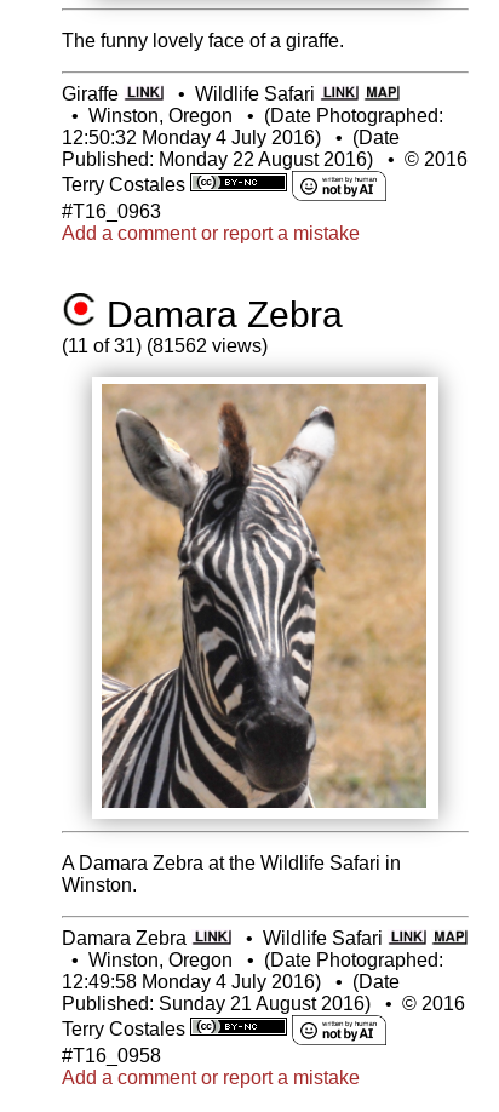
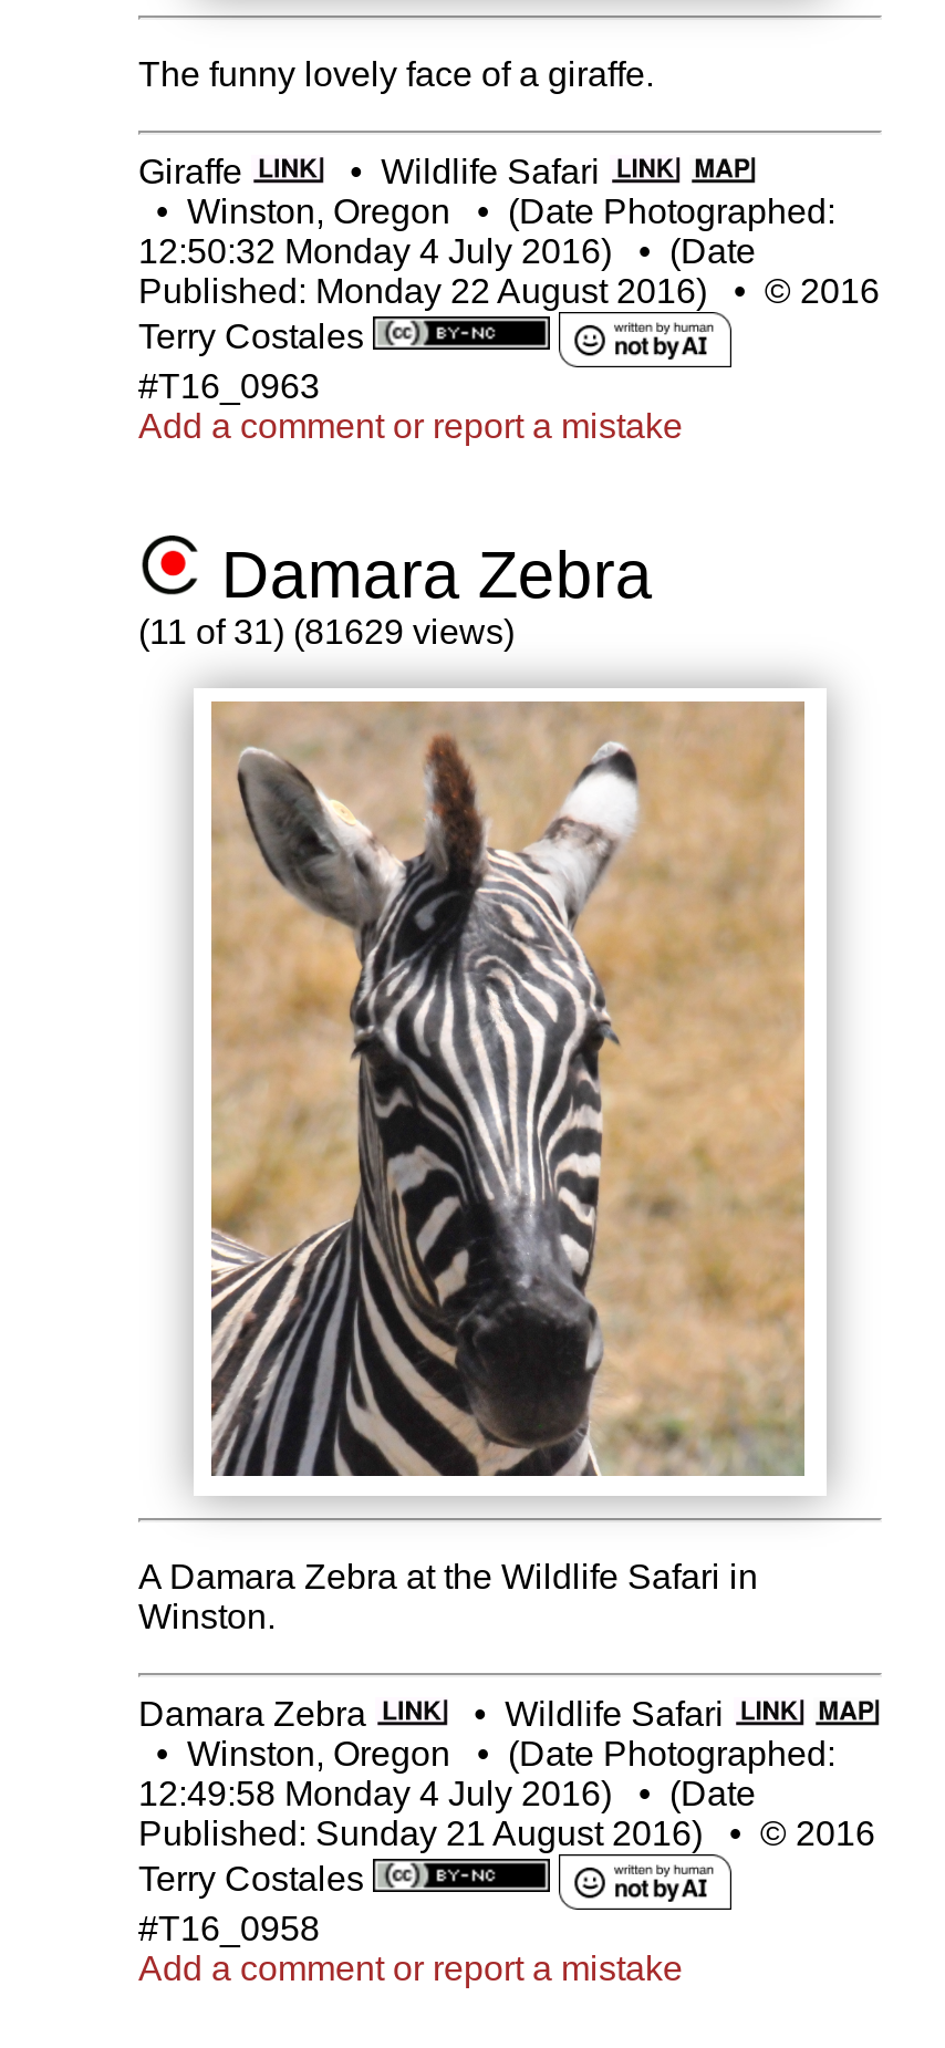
[62,336,268,356] (11 of 31) (81562 views) -> [138,613,515,651] (11 of 31) (81629 views)

